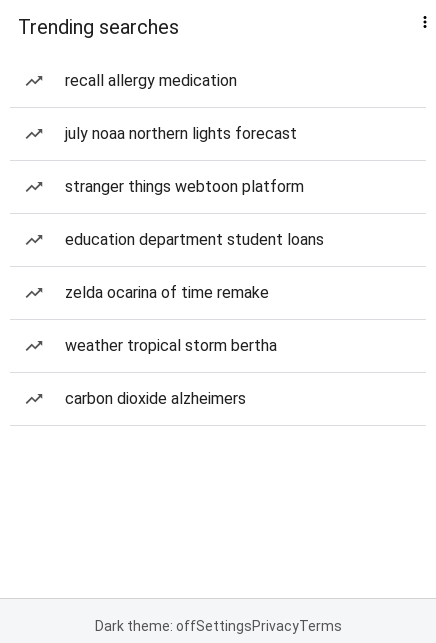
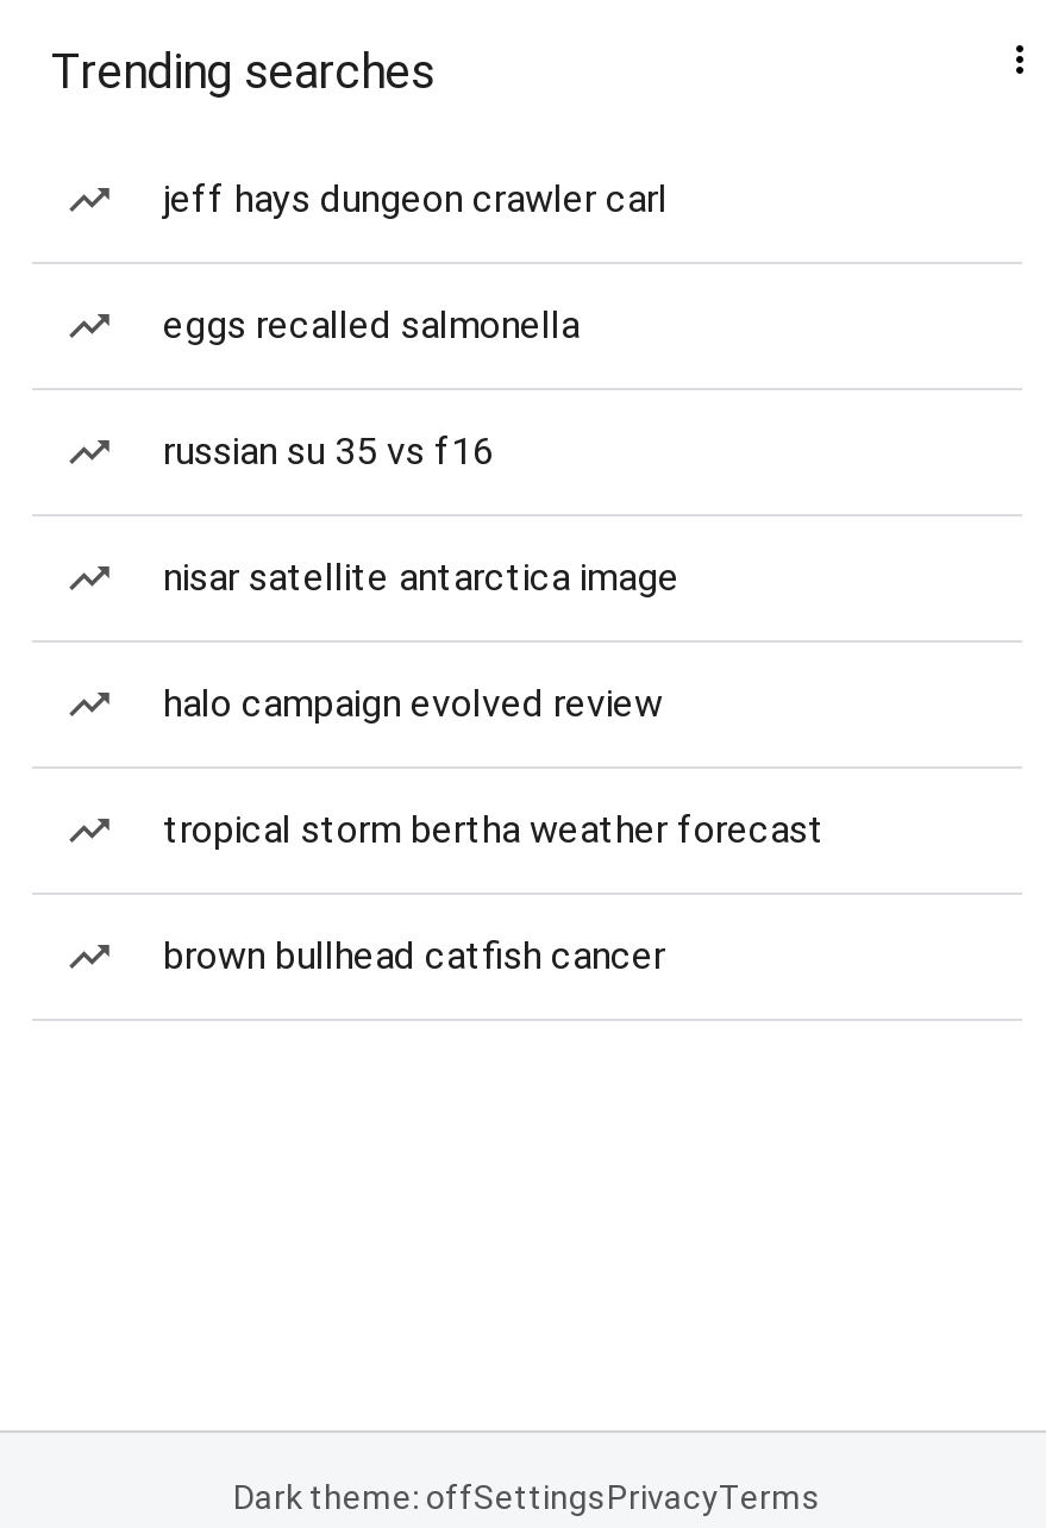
[65,71,237,90] recall allergy medication -> [163,176,668,221] jeff hays dungeon crawler carl
[65,124,297,143] july noaa northern lights forecast -> [163,302,580,347] eggs recalled salmonella
[65,177,304,196] stranger things webtoon platform -> [163,428,494,474] russian su 35 vs f16
[65,230,324,249] education department student loans -> [163,555,679,600] nisar satellite antarctica image
[65,283,269,302] zelda ocarina of time remake -> [163,681,663,726] halo campaign evolved review
[65,336,277,355] weather tropical storm bertha -> [163,807,825,852] tropical storm bertha weather forecast
[65,389,246,408] carbon dioxide alzheimers -> [163,933,665,978] brown bullhead catfish cancer

